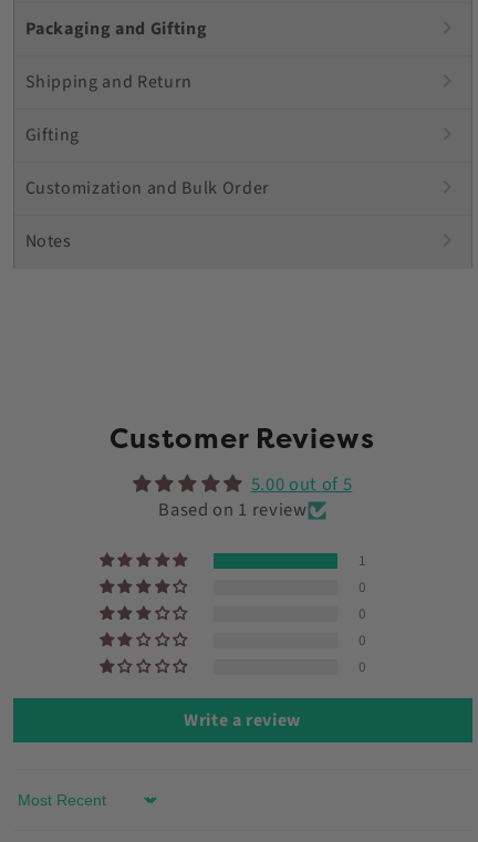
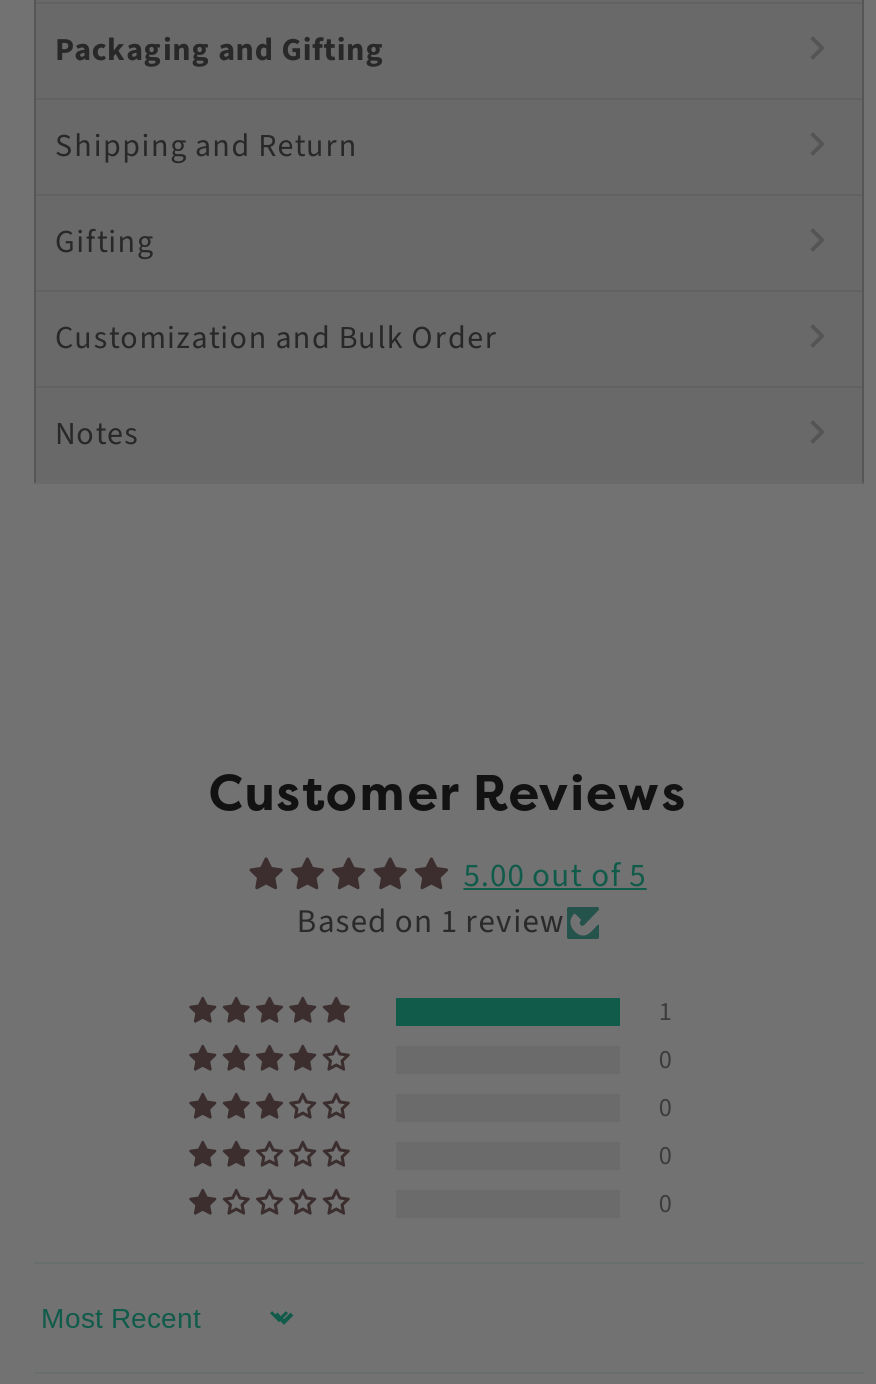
[184,709,301,733] Write a review -> none

